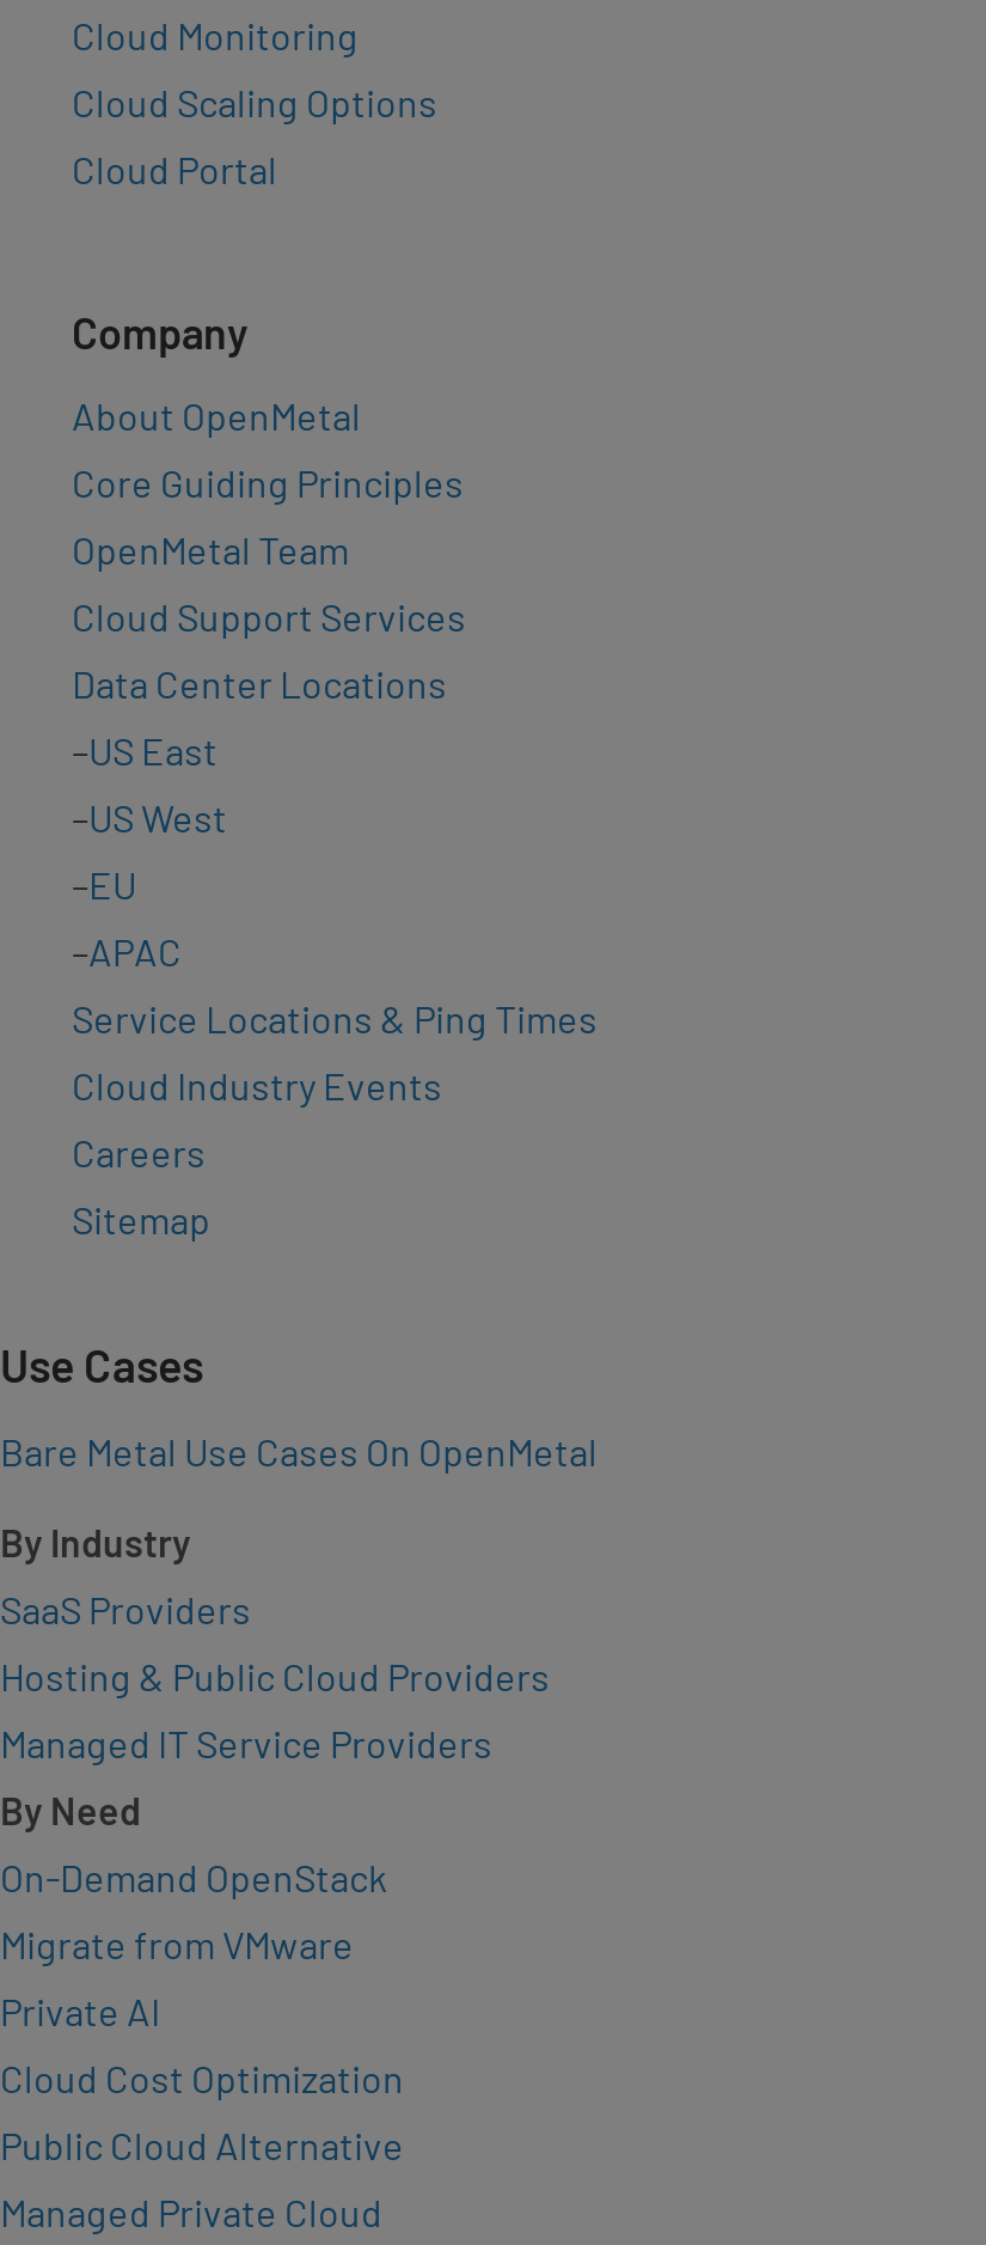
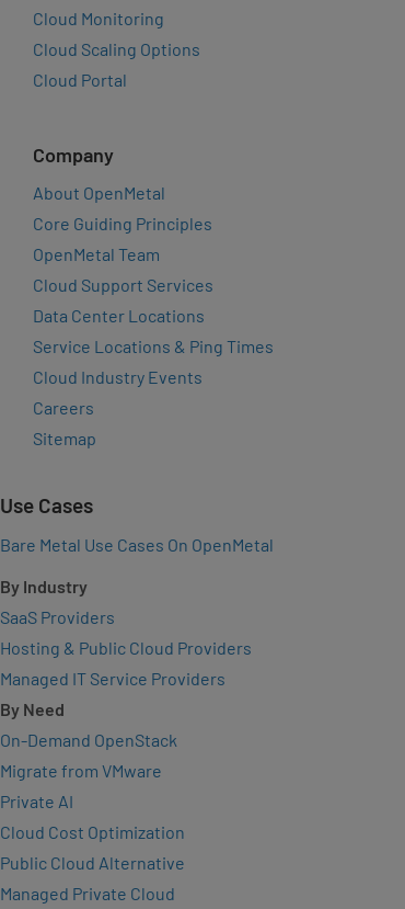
[72,727,227,974] –US East | –US West | –EU | –APAC -> none

